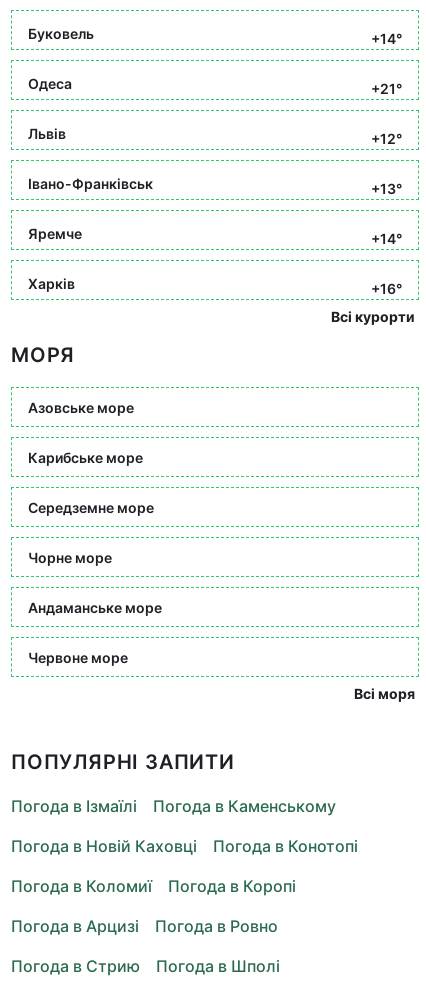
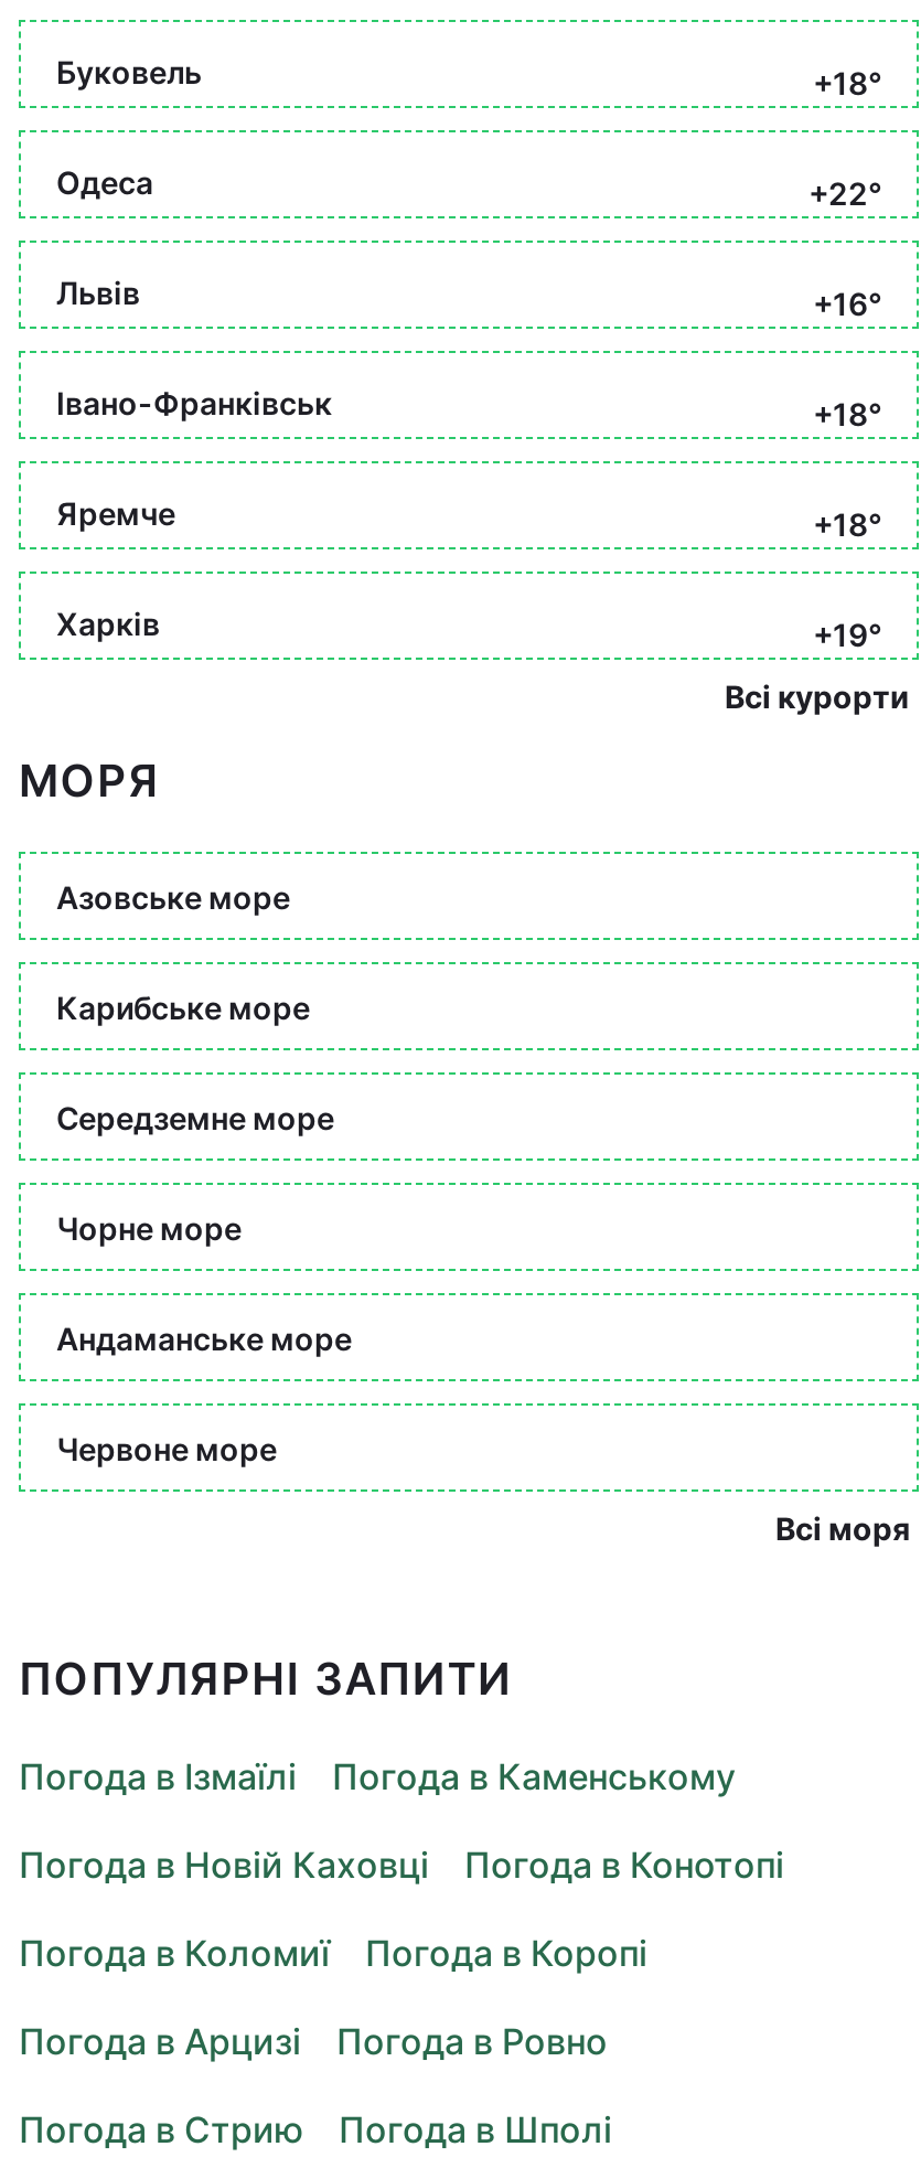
[371,30,402,47] +14° -> [813,64,881,102] +18°
[371,80,402,97] +21° -> [808,174,881,212] +22°
[371,130,402,147] +12° -> [813,285,881,322] +16°
[371,180,402,197] +13° -> [813,395,881,432] +18°
[371,230,402,247] +14° -> [813,505,881,543] +18°
[371,280,402,297] +16° -> [813,616,881,653] +19°

